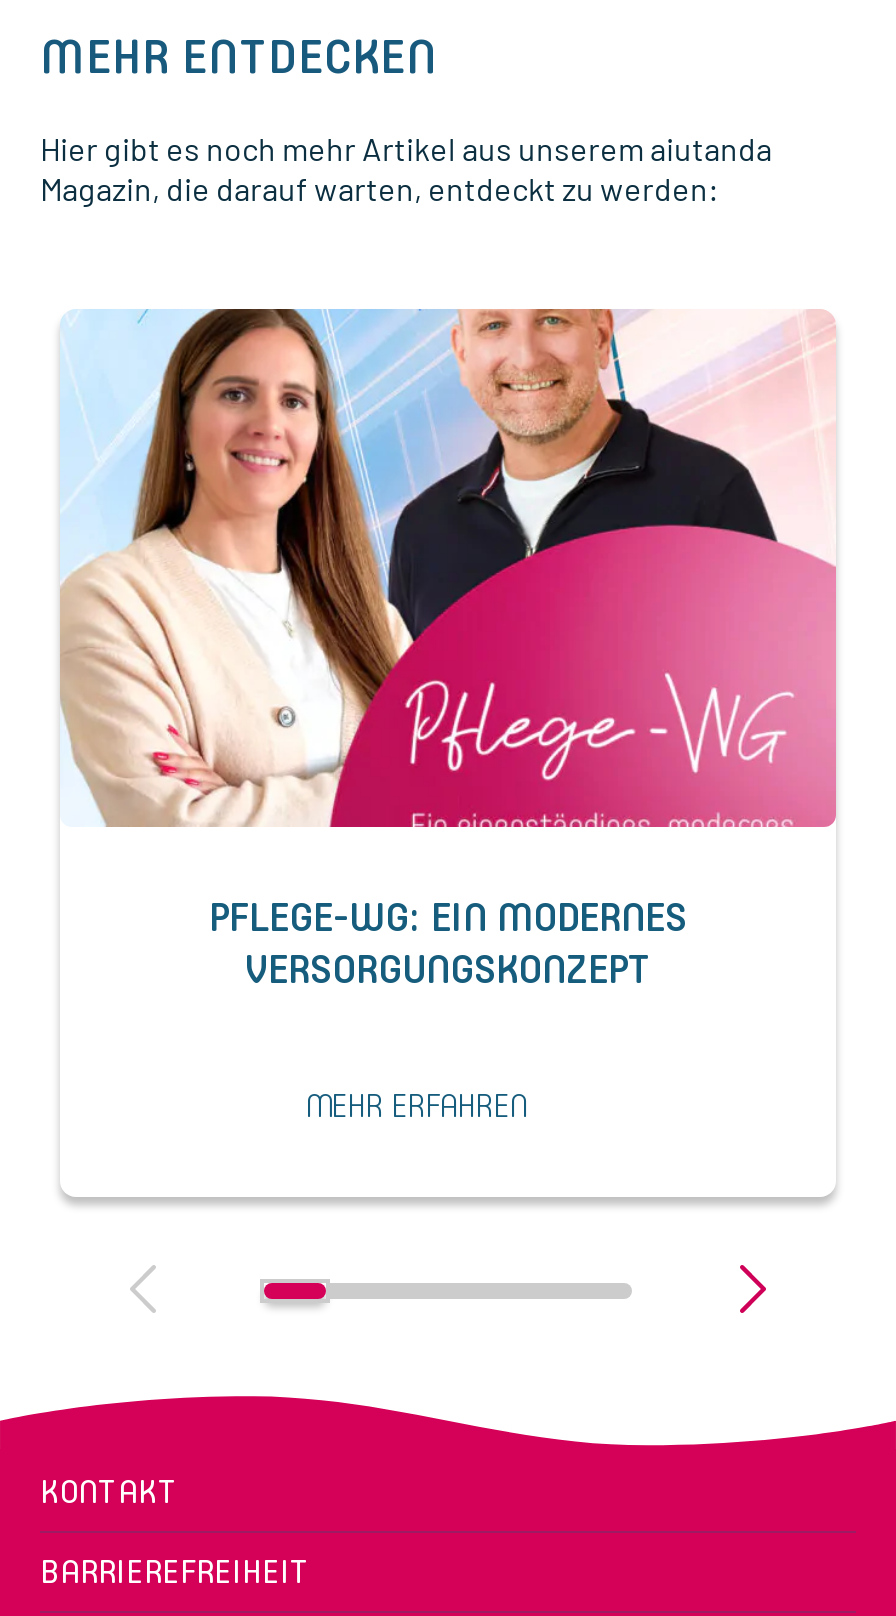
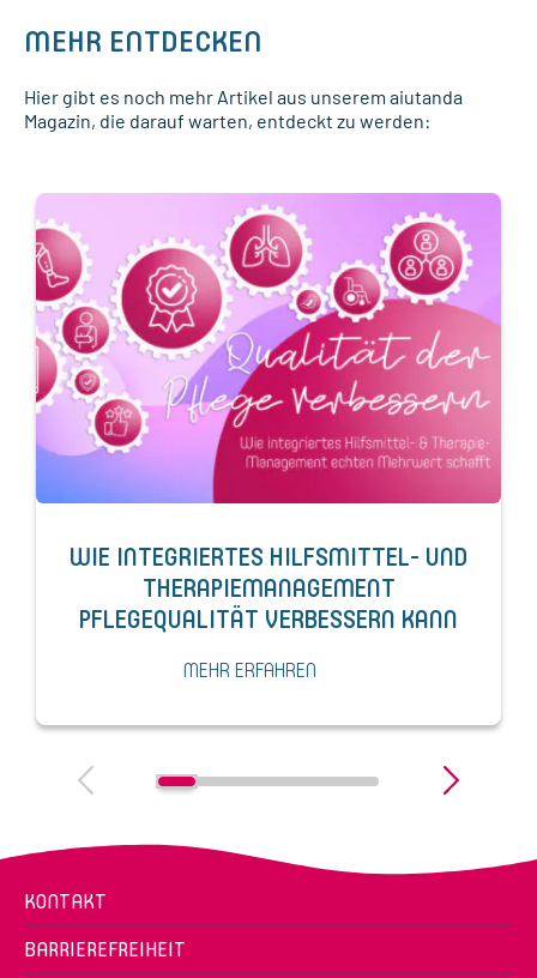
[60,307,836,992] [image] | PFLEGE-WG: EIN MODERNES | VERSORGUNGSKONZEPT -> [35,193,502,634] [image] | WIE INTEGRIERTES HILFSMITTEL- UND | THERAPIEMANAGEMENT | PFLEGEQUALITÄT VERBESSERN KANN

